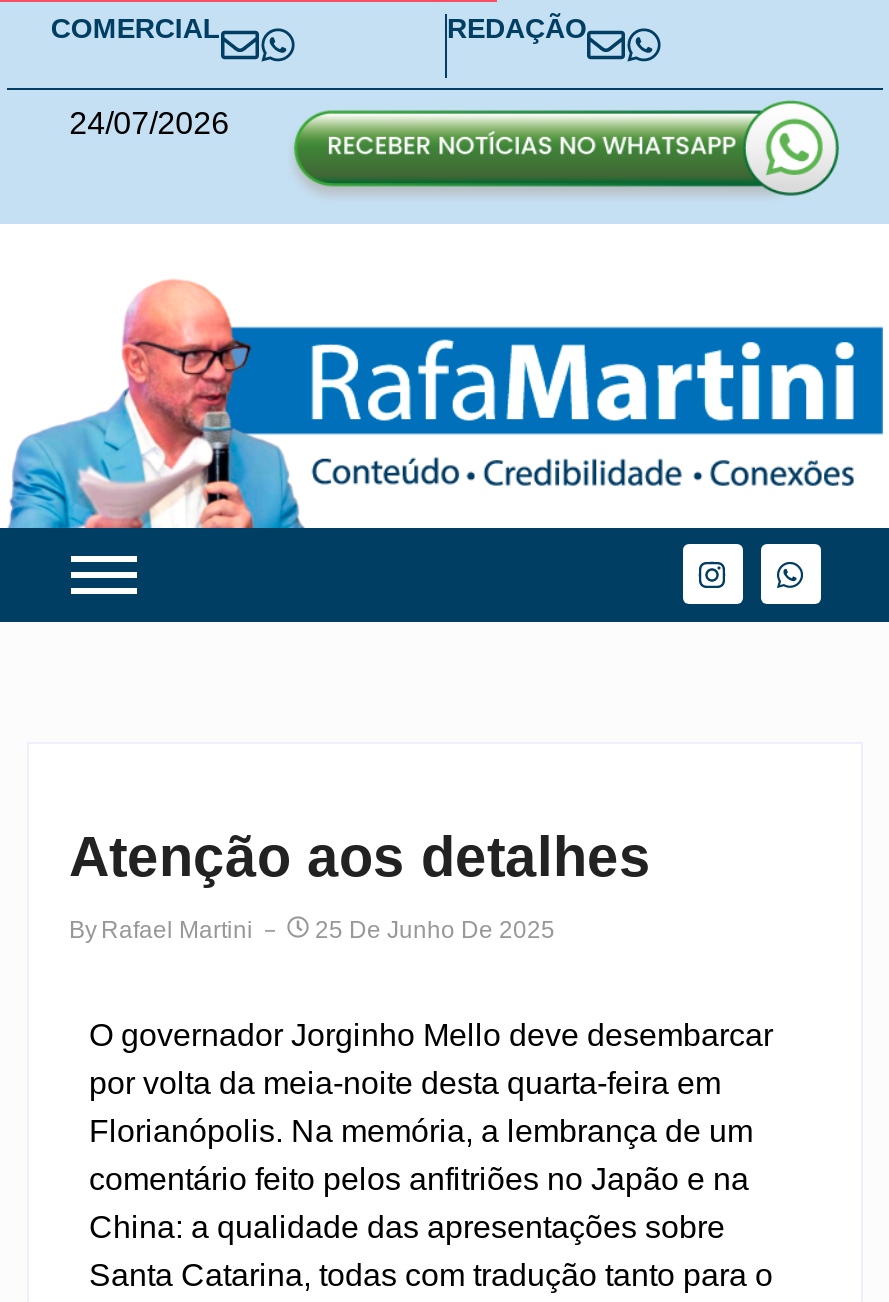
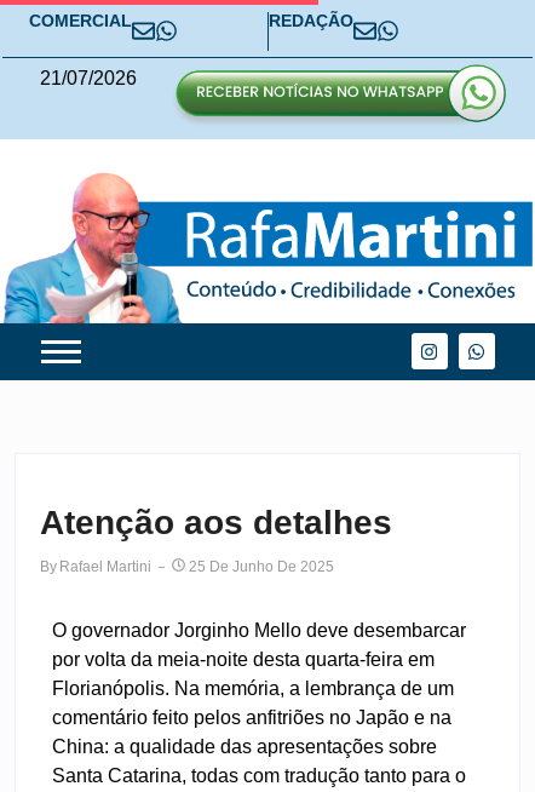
[69,106,229,140] 24/07/2026 -> [40,68,137,88] 21/07/2026

